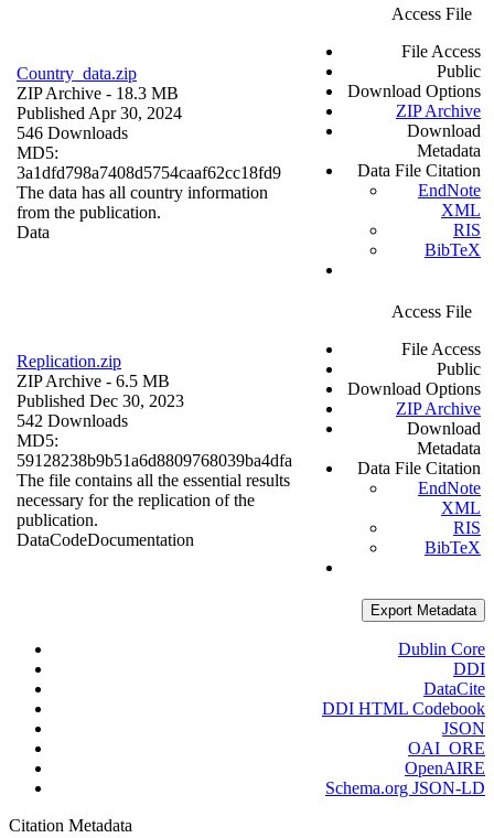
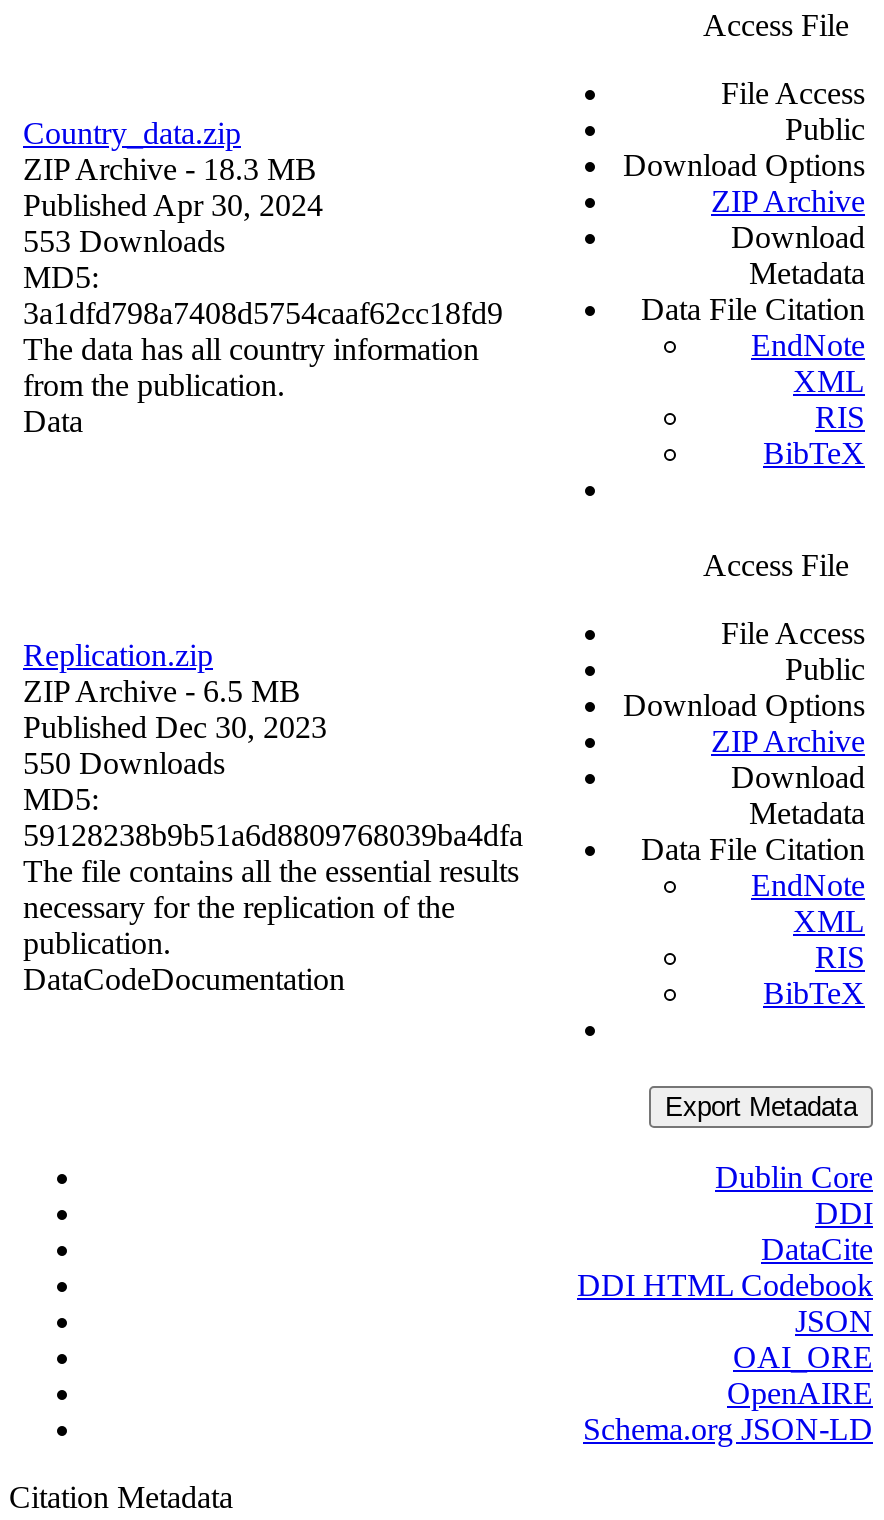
[17,124,128,143] 546 Downloads -> [23,225,225,259] 553 Downloads
[17,412,128,430] 542 Downloads -> [23,747,225,781] 550 Downloads

